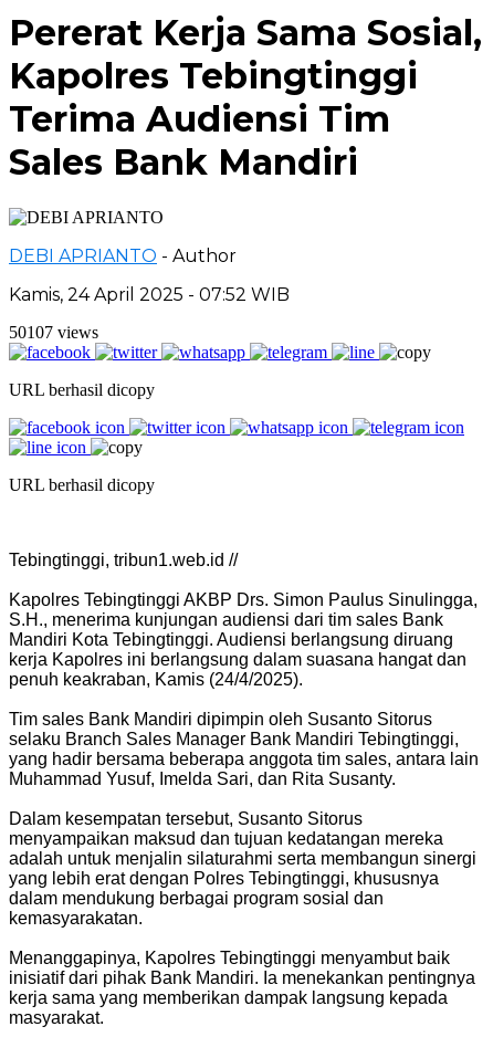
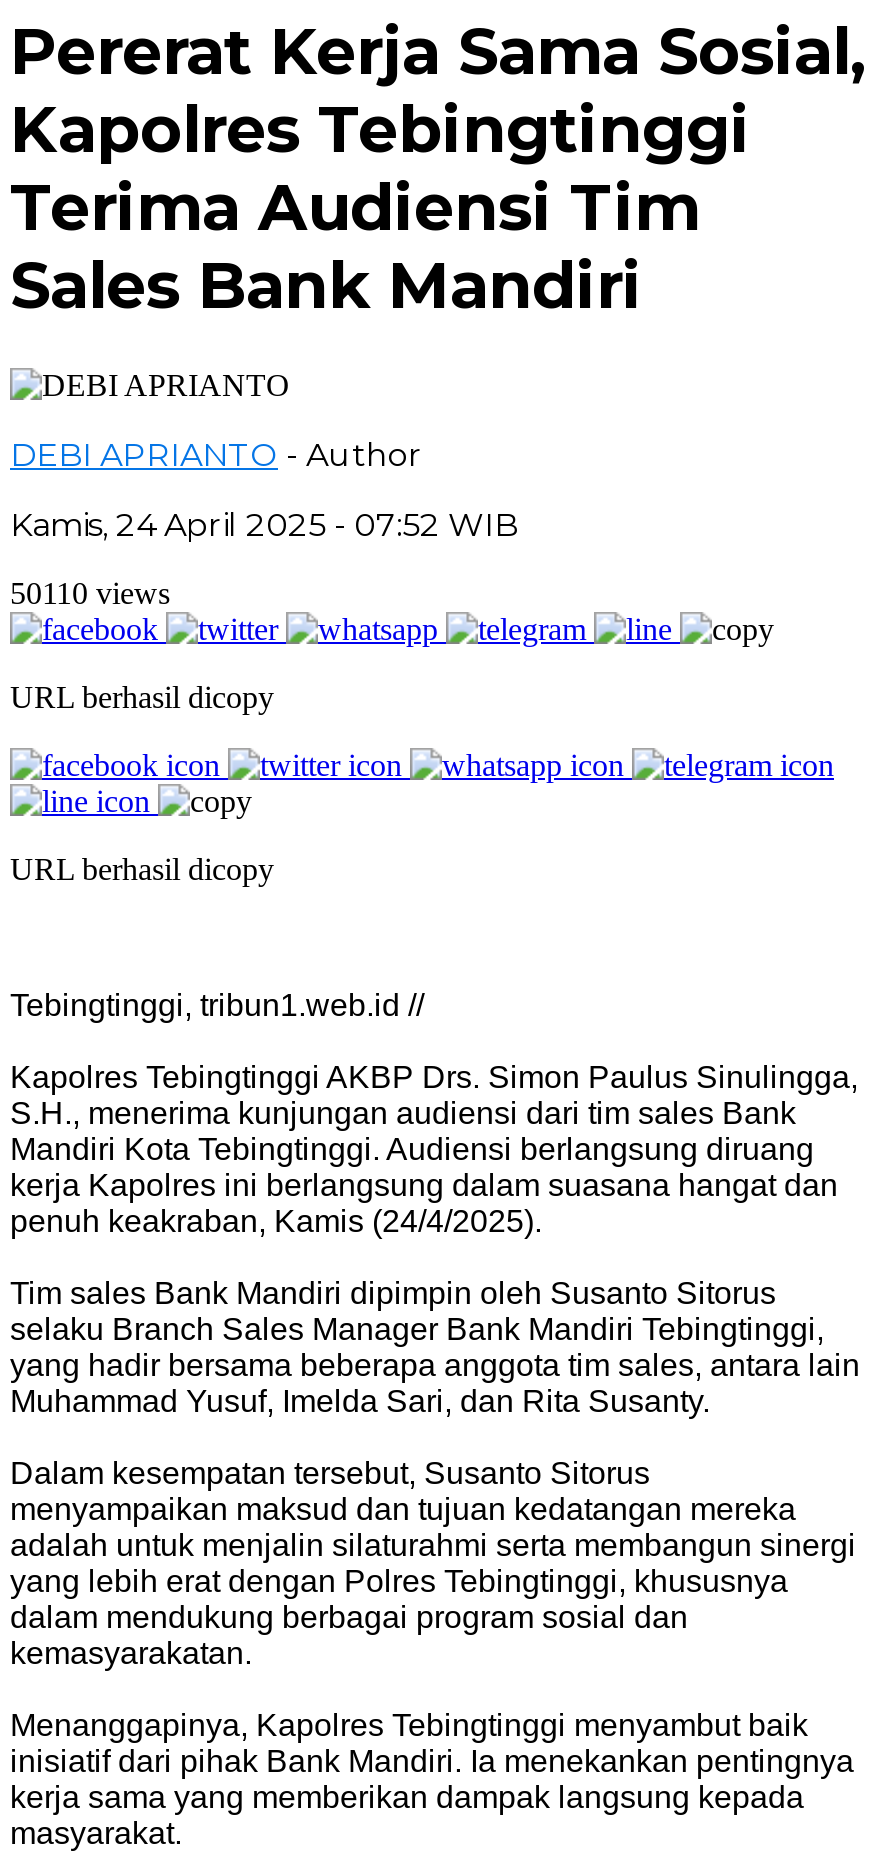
[9,323,98,342] 50107 views -> [10,576,170,610] 50110 views

